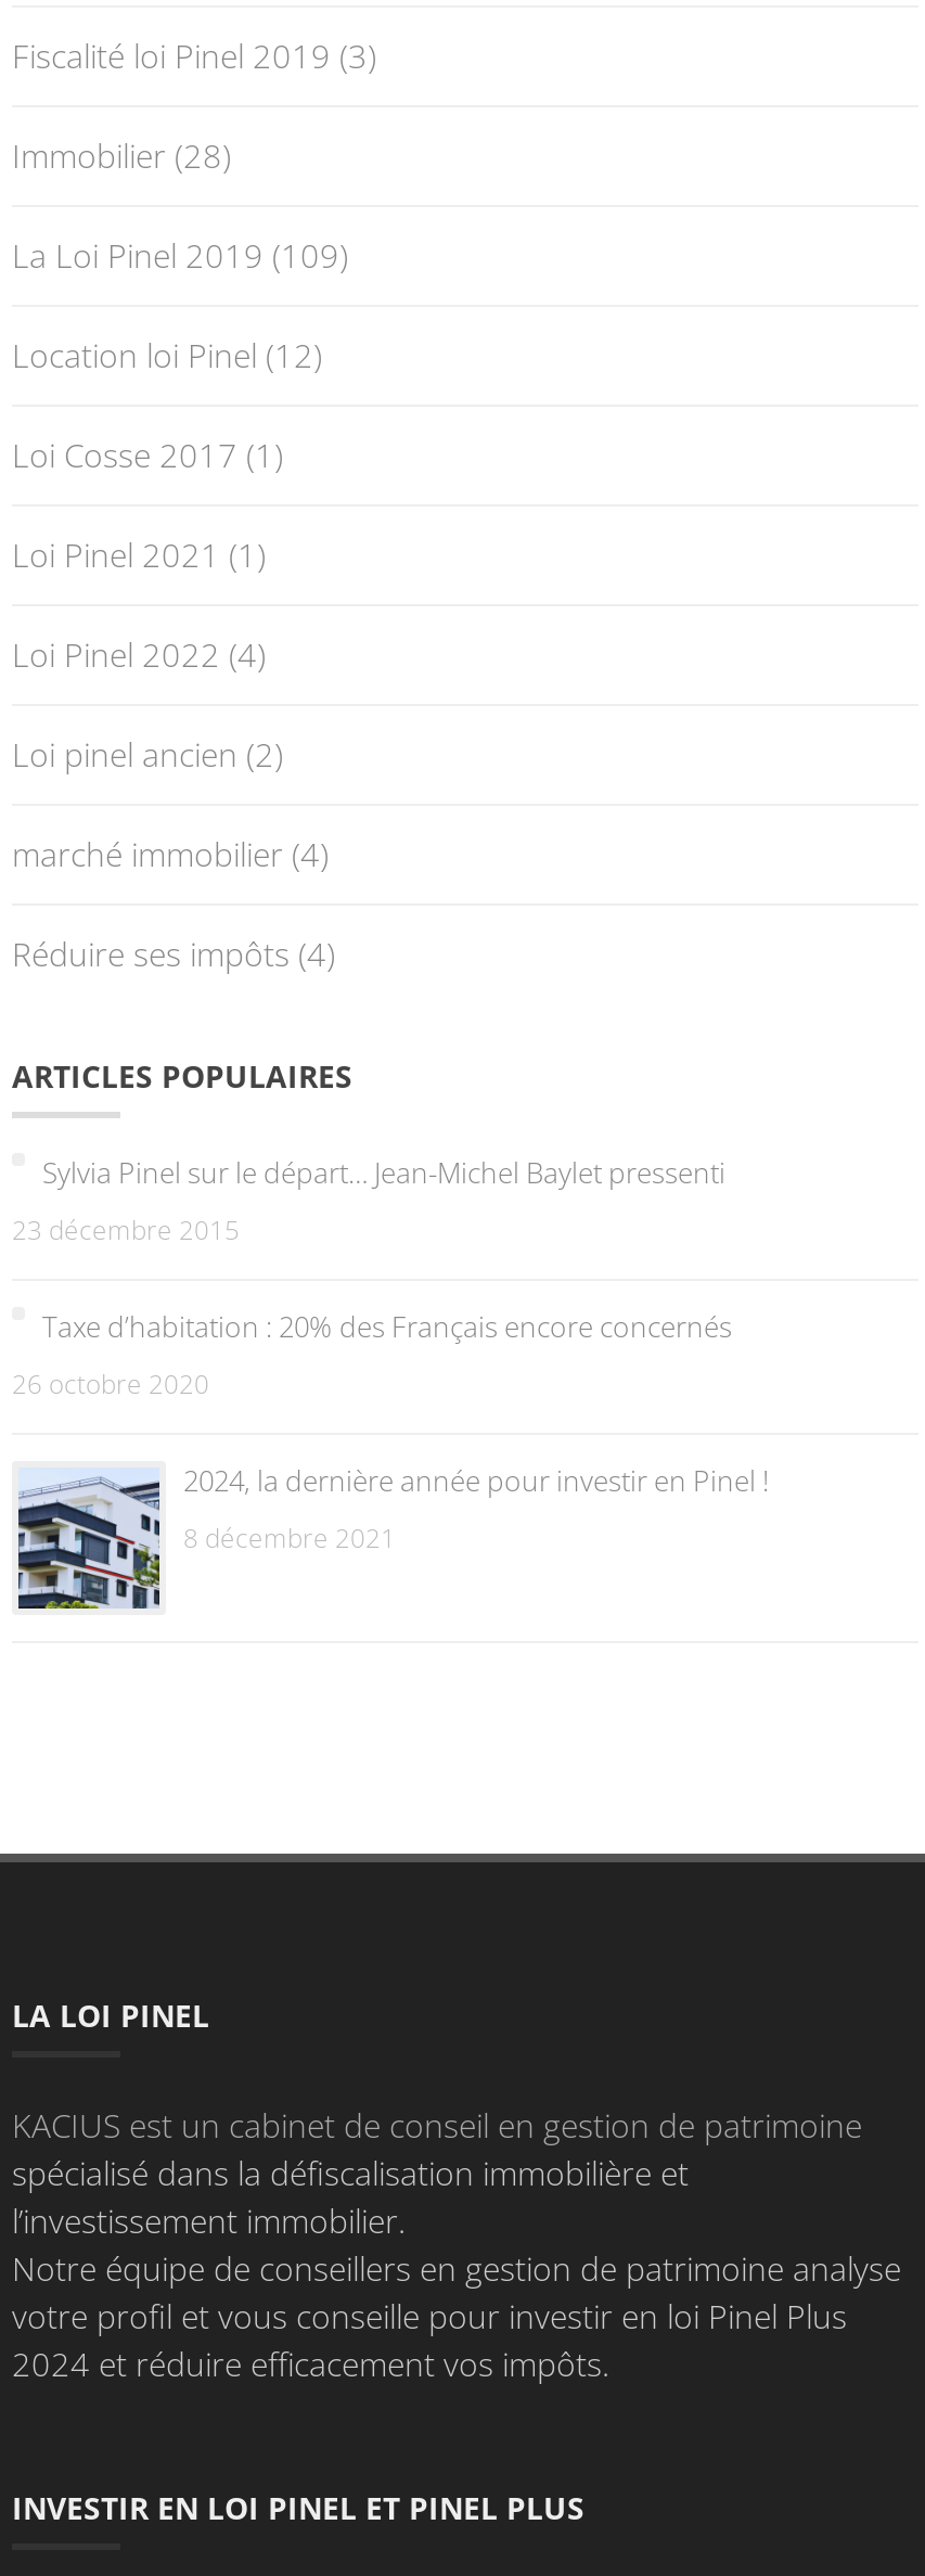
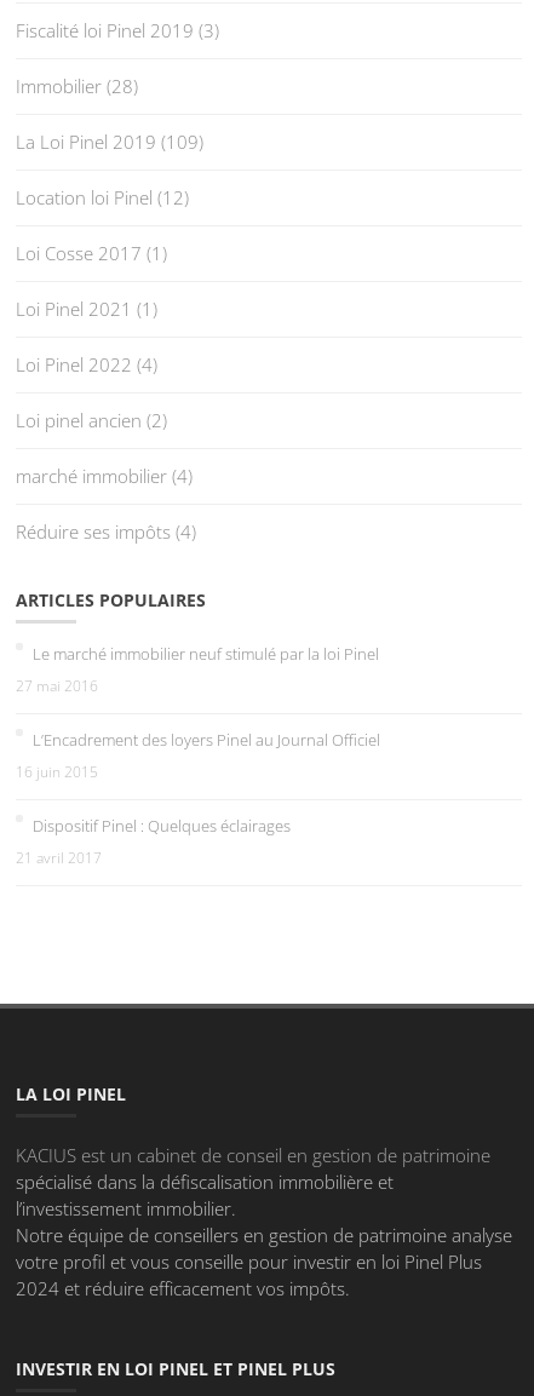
[42,1153,725,1192] Sylvia Pinel sur le départ… Jean-Michel Baylet pressenti -> [33,643,379,665] Le marché immobilier neuf stimulé par la loi Pinel
[12,1212,240,1248] 23 décembre 2015 -> [16,676,98,696] 27 mai 2016
[42,1307,732,1346] Taxe d’habitation : 20% des Français encore concernés -> [33,729,380,751] L’Encadrement des loyers Pinel au Journal Officiel
[12,1366,209,1402] 26 octobre 2020 -> [16,762,98,782] 16 juin 2015
[183,1461,769,1500] 2024, la dernière année pour investir en Pinel ! -> [33,815,291,837] Dispositif Pinel : Quelques éclairages
[183,1520,396,1556] 8 décembre 2021 -> [16,848,102,868] 21 avril 2017

